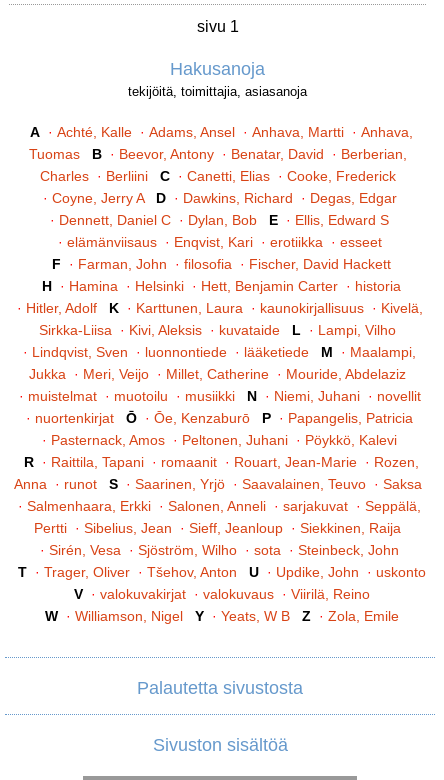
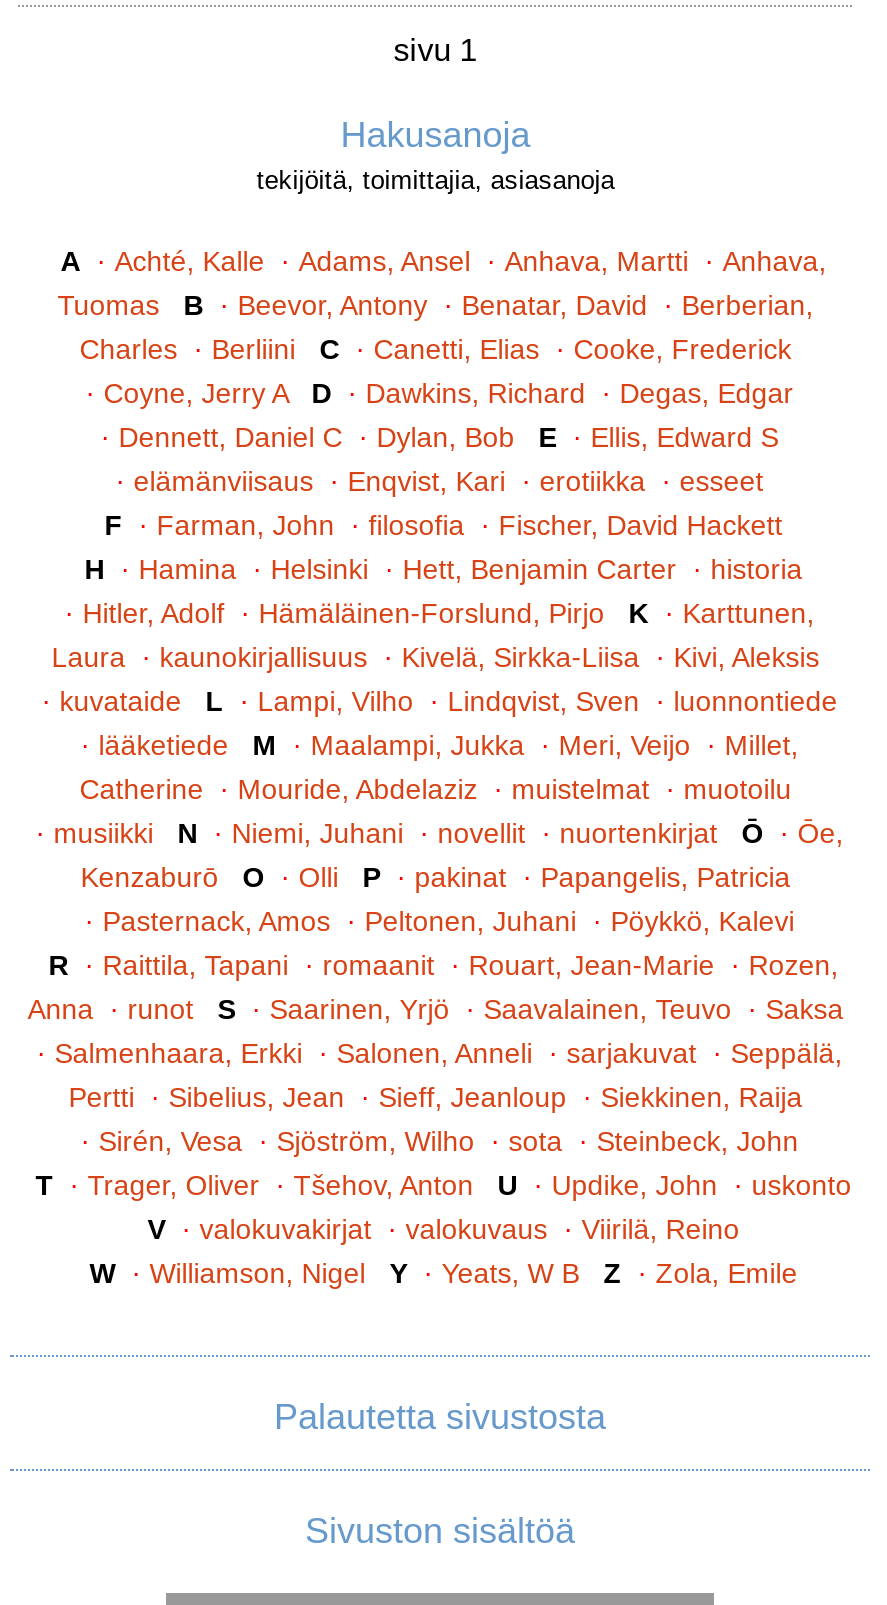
[13,300,423,426] · Hitler, Adolf | K · Karttunen, Laura · kaunokirjallisuus · Kivelä, | Sirkka-Liisa · Kivi, Aleksis · kuvataide | L · Lampi, Vilho | · Lindqvist, Sven · luonnontiede · lääketiede | M · Maalampi, | Jukka · Meri, Veijo · Millet, Catherine · Mouride, Abdelaziz | · muistelmat · muotoilu · musiikki | N · Niemi, Juhani · novellit | · nuortenkirjat | Ō · Ōe, Kenzaburō | P · Papangelis, Patricia -> [28,597,844,893] · Hitler, Adolf · Hämäläinen-Forslund, Pirjo | K · Karttunen, | Laura · kaunokirjallisuus · Kivelä, Sirkka-Liisa · Kivi, Aleksis | · kuvataide | L · Lampi, Vilho · Lindqvist, Sven · luonnontiede | · lääketiede | M · Maalampi, Jukka · Meri, Veijo · Millet, | Catherine · Mouride, Abdelaziz · muistelmat · muotoilu | · musiikki | N · Niemi, Juhani · novellit · nuortenkirjat | Ō · Ōe, | Kenzaburō | O · Olli | P · pakinat · Papangelis, Patricia

